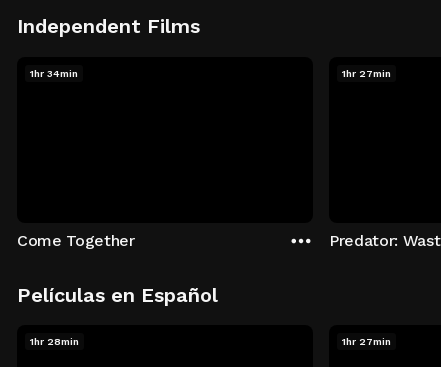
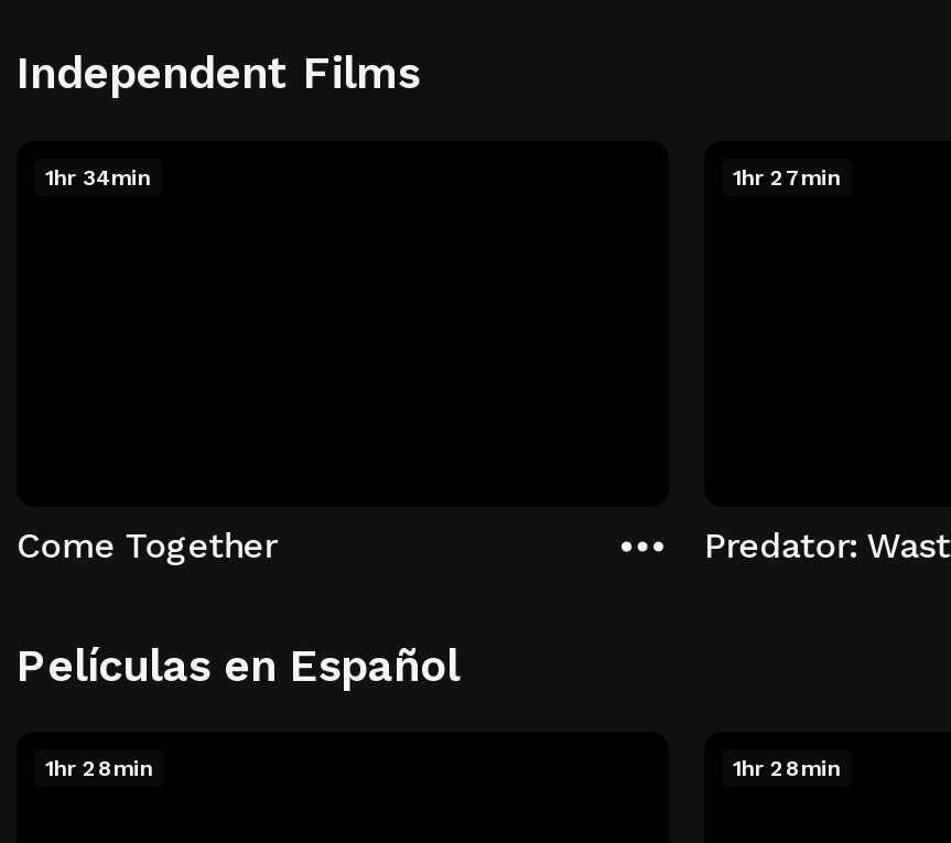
[342,336,391,347] 1hr 27min -> [733,756,841,780] 1hr 28min

